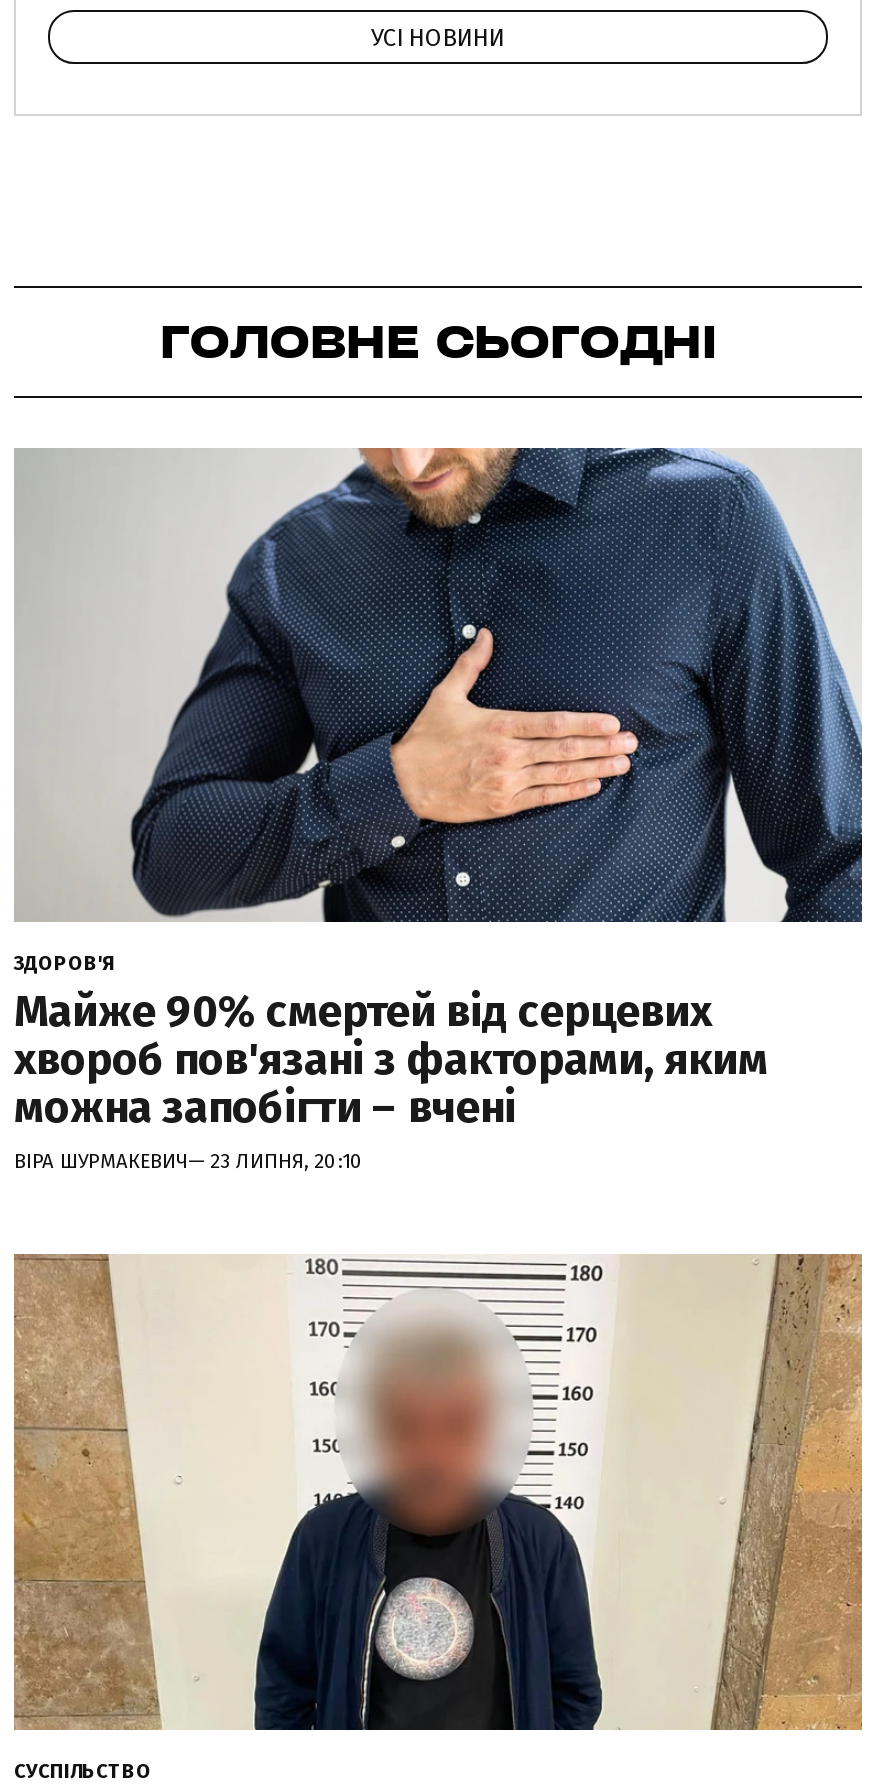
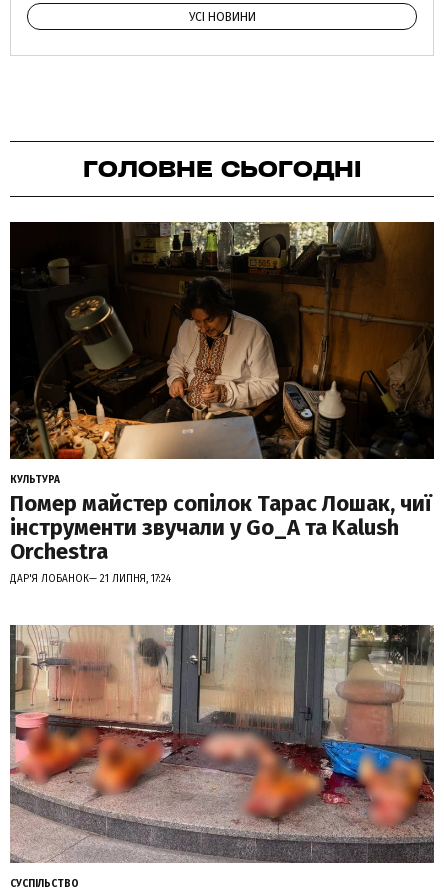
[14,446,864,1175] [image] | ЗДОРОВ'Я | Майже 90% смертей від серцевих | хвороб пов'язані з факторами, яким | можна запобігти – вчені | ВІРА ШУРМАКЕВИЧ— 23 ЛИПНЯ, 20:10 -> [9,221,435,585] [image] | КУЛЬТУРА | Помер майстер сопілок Тарас Лошак, чиї | інструменти звучали у Go_A та Kalush | Orchestra | ДАР'Я ЛОБАНОК— 21 ЛИПНЯ, 17:24
[12,1252,864,1732] [image] -> [9,624,435,864] [image]

